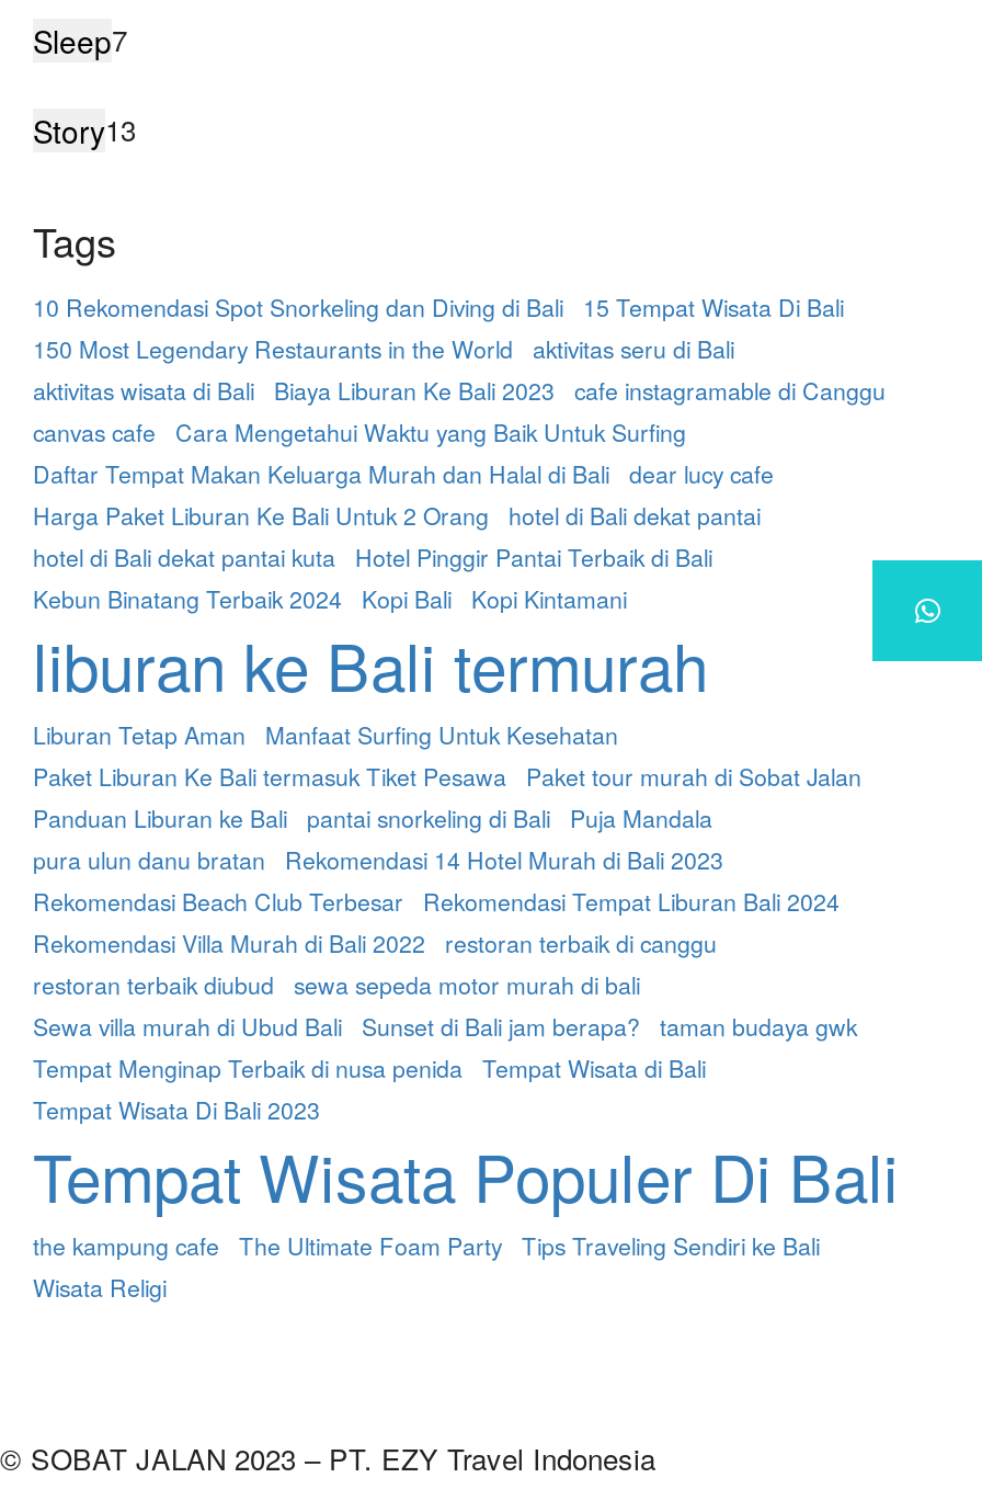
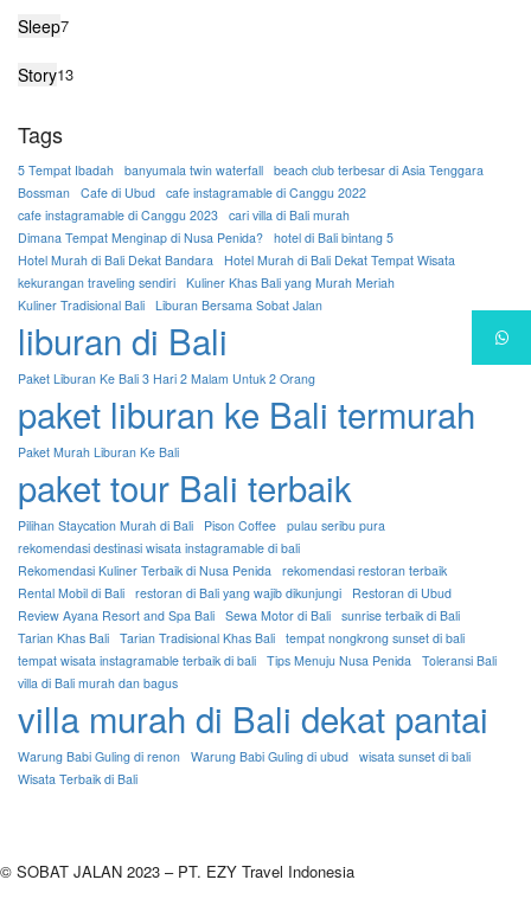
[33,291,899,1304] 10 Rekomendasi Spot Snorkeling dan Diving di Bali 15 Tempat Wisata Di Bali | 150 Most Legendary Restaurants in the World aktivitas seru di Bali | aktivitas wisata di Bali Biaya Liburan Ke Bali 2023 cafe instagramable di Canggu | canvas cafe Cara Mengetahui Waktu yang Baik Untuk Surfing | Daftar Tempat Makan Keluarga Murah dan Halal di Bali dear lucy cafe | Harga Paket Liburan Ke Bali Untuk 2 Orang hotel di Bali dekat pantai | hotel di Bali dekat pantai kuta Hotel Pinggir Pantai Terbaik di Bali | Kebun Binatang Terbaik 2024 Kopi Bali Kopi Kintamani | liburan ke Bali termurah | Liburan Tetap Aman Manfaat Surfing Untuk Kesehatan | Paket Liburan Ke Bali termasuk Tiket Pesawa Paket tour murah di Sobat Jalan | Panduan Liburan ke Bali pantai snorkeling di Bali Puja Mandala | pura ulun danu bratan Rekomendasi 14 Hotel Murah di Bali 2023 | Rekomendasi Beach Club Terbesar Rekomendasi Tempat Liburan Bali 2024 | Rekomendasi Villa Murah di Bali 2022 restoran terbaik di canggu | restoran terbaik diubud sewa sepeda motor murah di bali | Sewa villa murah di Ubud Bali Sunset di Bali jam berapa? taman budaya gwk | Tempat Menginap Terbaik di nusa penida Tempat Wisata di Bali | Tempat Wisata Di Bali 2023 | Tempat Wisata Populer Di Bali | the kampung cafe The Ultimate Foam Party Tips Traveling Sendiri ke Bali | Wisata Religi -> [18,161,497,788] 5 Tempat Ibadah banyumala twin waterfall beach club terbesar di Asia Tenggara | Bossman Cafe di Ubud cafe instagramable di Canggu 2022 | cafe instagramable di Canggu 2023 cari villa di Bali murah | Dimana Tempat Menginap di Nusa Penida? hotel di Bali bintang 5 | Hotel Murah di Bali Dekat Bandara Hotel Murah di Bali Dekat Tempat Wisata | kekurangan traveling sendiri Kuliner Khas Bali yang Murah Meriah | Kuliner Tradisional Bali Liburan Bersama Sobat Jalan | liburan di Bali | Paket Liburan Ke Bali 3 Hari 2 Malam Untuk 2 Orang | paket liburan ke Bali termurah | Paket Murah Liburan Ke Bali | paket tour Bali terbaik | Pilihan Staycation Murah di Bali Pison Coffee pulau seribu pura | rekomendasi destinasi wisata instagramable di bali | Rekomendasi Kuliner Terbaik di Nusa Penida rekomendasi restoran terbaik | Rental Mobil di Bali restoran di Bali yang wajib dikunjungi Restoran di Ubud | Review Ayana Resort and Spa Bali Sewa Motor di Bali sunrise terbaik di Bali | Tarian Khas Bali Tarian Tradisional Khas Bali tempat nongkrong sunset di bali | tempat wisata instagramable terbaik di bali Tips Menuju Nusa Penida Toleransi Bali | villa di Bali murah dan bagus | villa murah di Bali dekat pantai | Warung Babi Guling di renon Warung Babi Guling di ubud wisata sunset di bali | Wisata Terbaik di Bali

